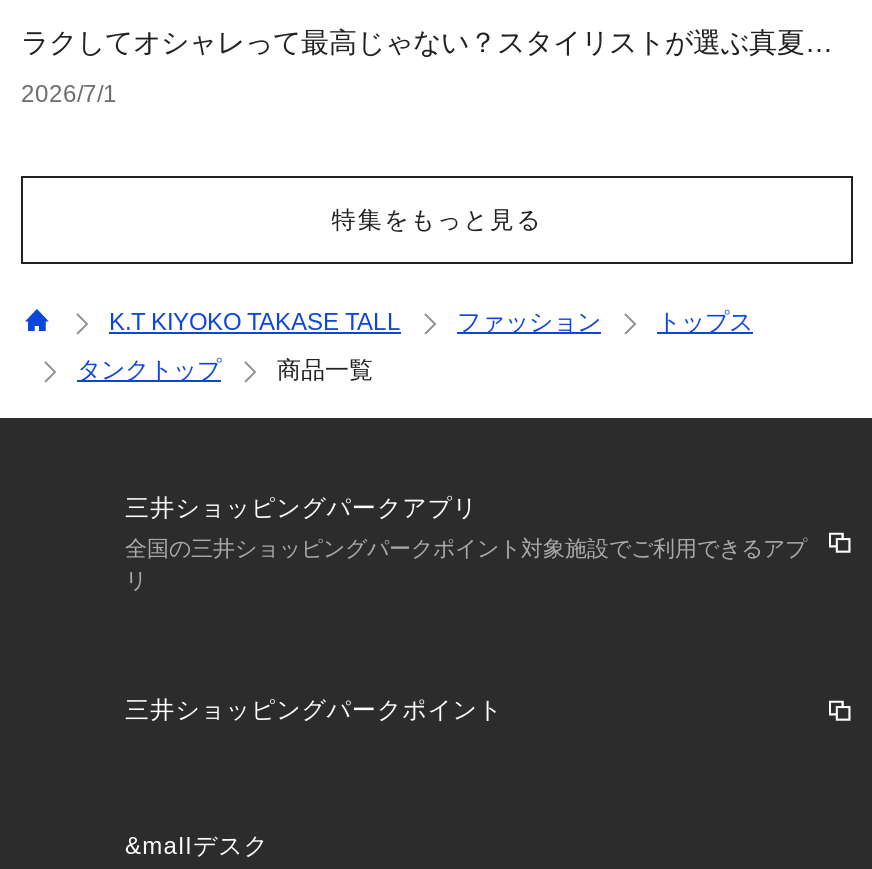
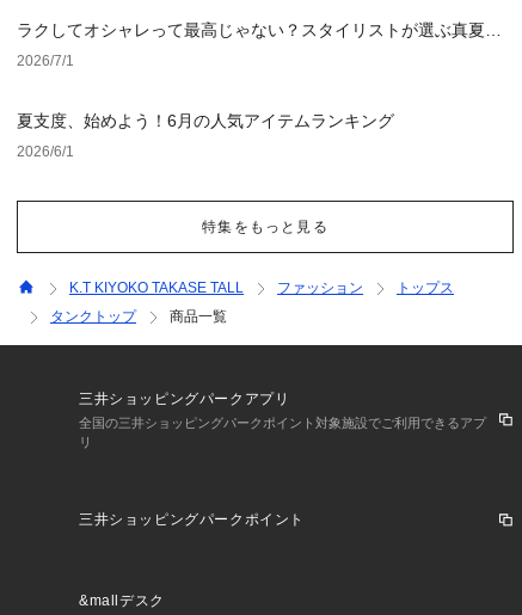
none -> [17,111,394,160] 夏支度、始めよう！6月の人気アイテムランキング | 2026/6/1

